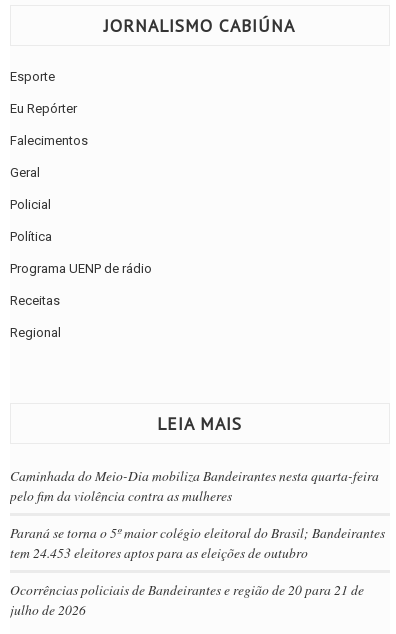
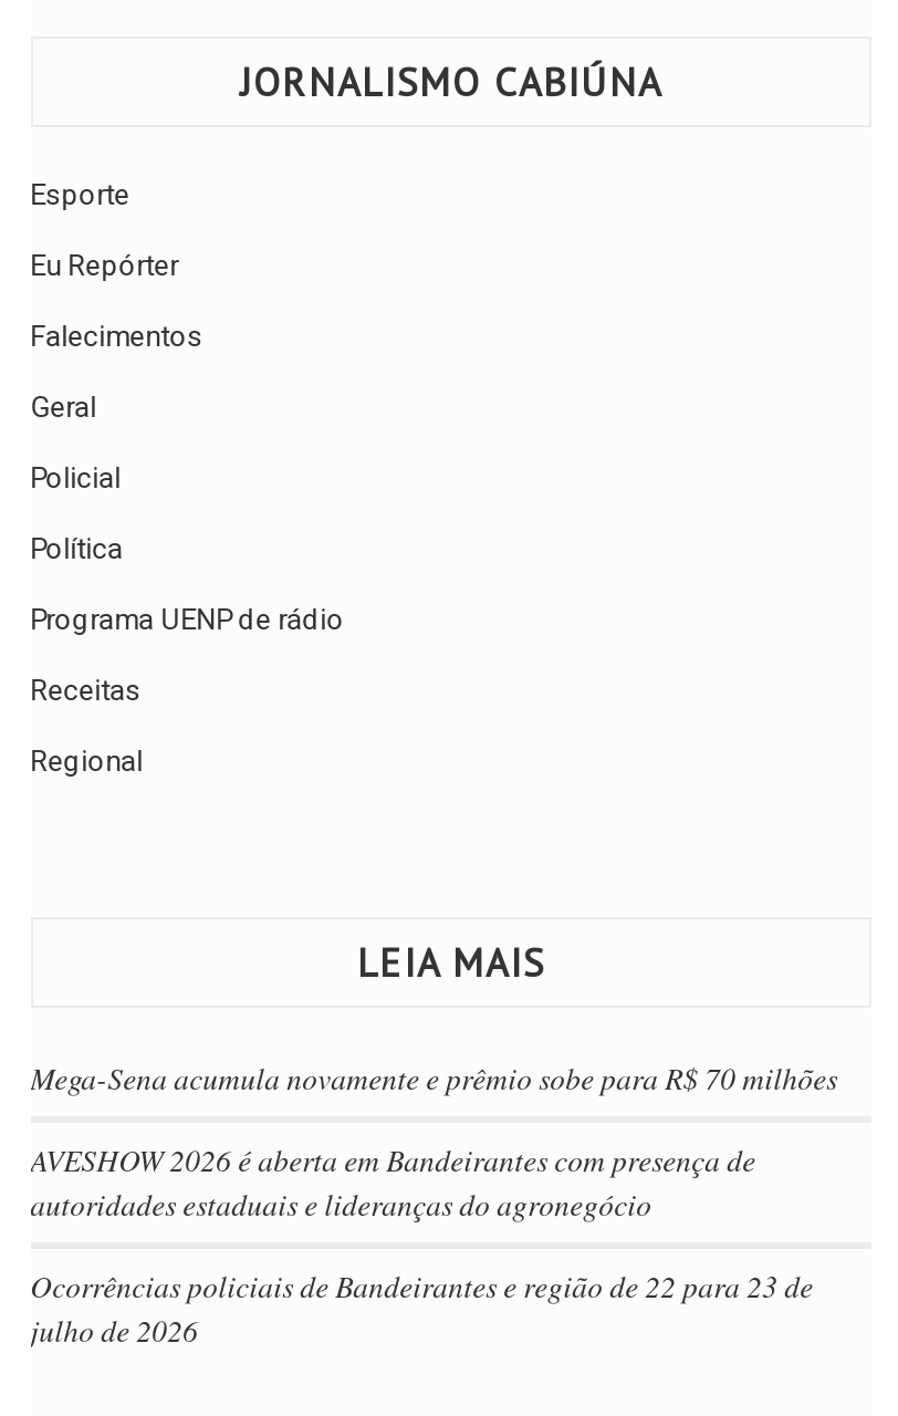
[10,466,379,505] Caminhada do Meio-Dia mobiliza Bandeirantes nesta quarta-feira | pelo fim da violência contra as mulheres -> [30,1056,837,1099] Mega-Sena acumula novamente e prêmio sobe para R$ 70 milhões
[10,523,385,562] Paraná se torna o 5º maior colégio eleitoral do Brasil; Bandeirantes | tem 24.453 eleitores aptos para as eleições de outubro -> [30,1138,756,1225] AVESHOW 2026 é aberta em Bandeirantes com presença de | autoridades estaduais e lideranças do agronegócio
[10,580,364,599] Ocorrências policiais de Bandeirantes e região de 20 para 21 de -> [30,1264,813,1306] Ocorrências policiais de Bandeirantes e região de 22 para 23 de

